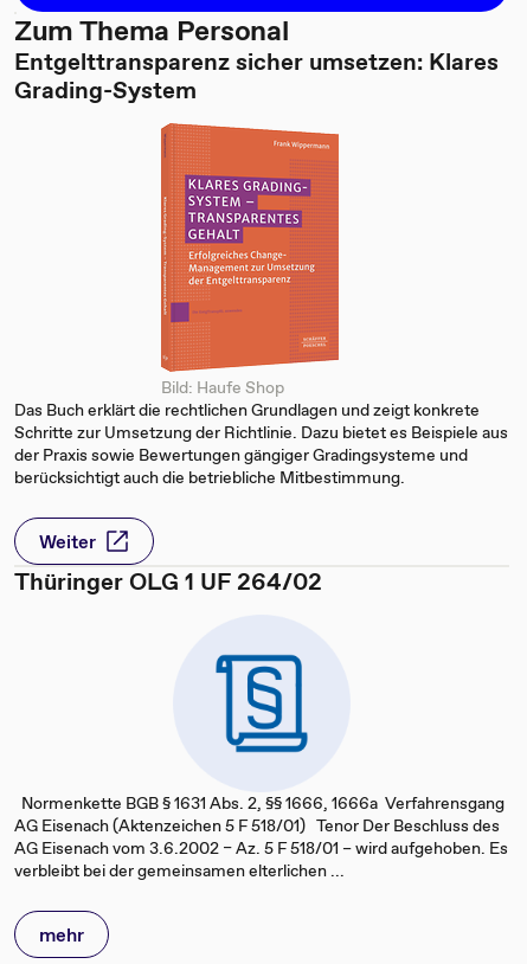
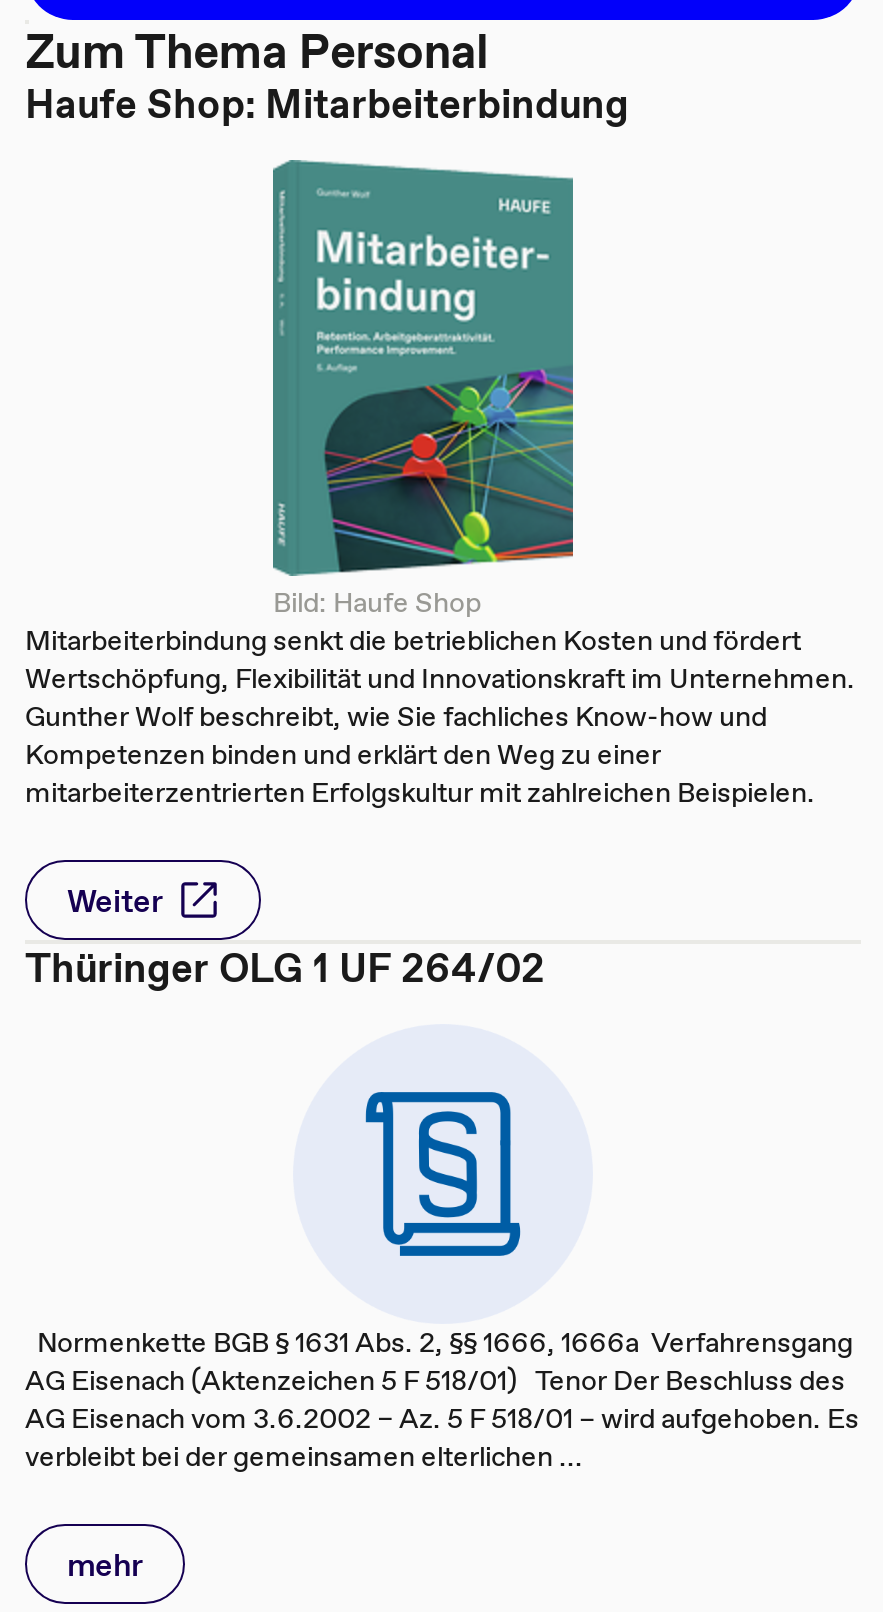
[14,45,499,107] Entgelttransparenz sicher umsetzen: Klares | Grading-System -> [25,76,629,132] Haufe Shop: Mitarbeiterbindung
[14,122,508,489] [image] | Das Buch erklärt die rechtlichen Grundlagen und zeigt konkrete | Schritte zur Umsetzung der Richtlinie. Dazu bietet es Beispiele aus | der Praxis sowie Bewertungen gängiger Gradingsysteme und | berücksichtigt auch die betriebliche Mitbestimmung. -> [25,162,855,812] [image] | Mitarbeiterbindung senkt die betrieblichen Kosten und fördert | Wertschöpfung, Flexibilität und Innovationskraft im Unternehmen. | Gunther Wolf beschreibt, wie Sie fachliches Know-how und | Kompetenzen binden und erklärt den Weg zu einer | mitarbeiterzentrierten Erfolgskultur mit zahlreichen Beispielen.
moved [161,375,284,399] -> [273,582,481,622]: Bild: Haufe Shop

